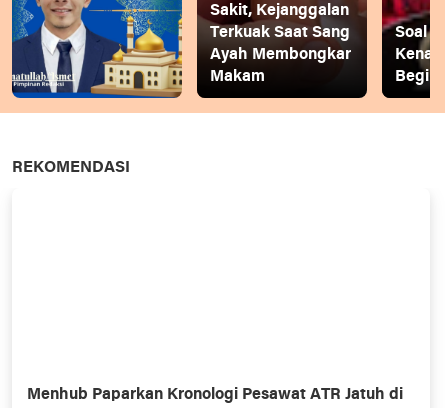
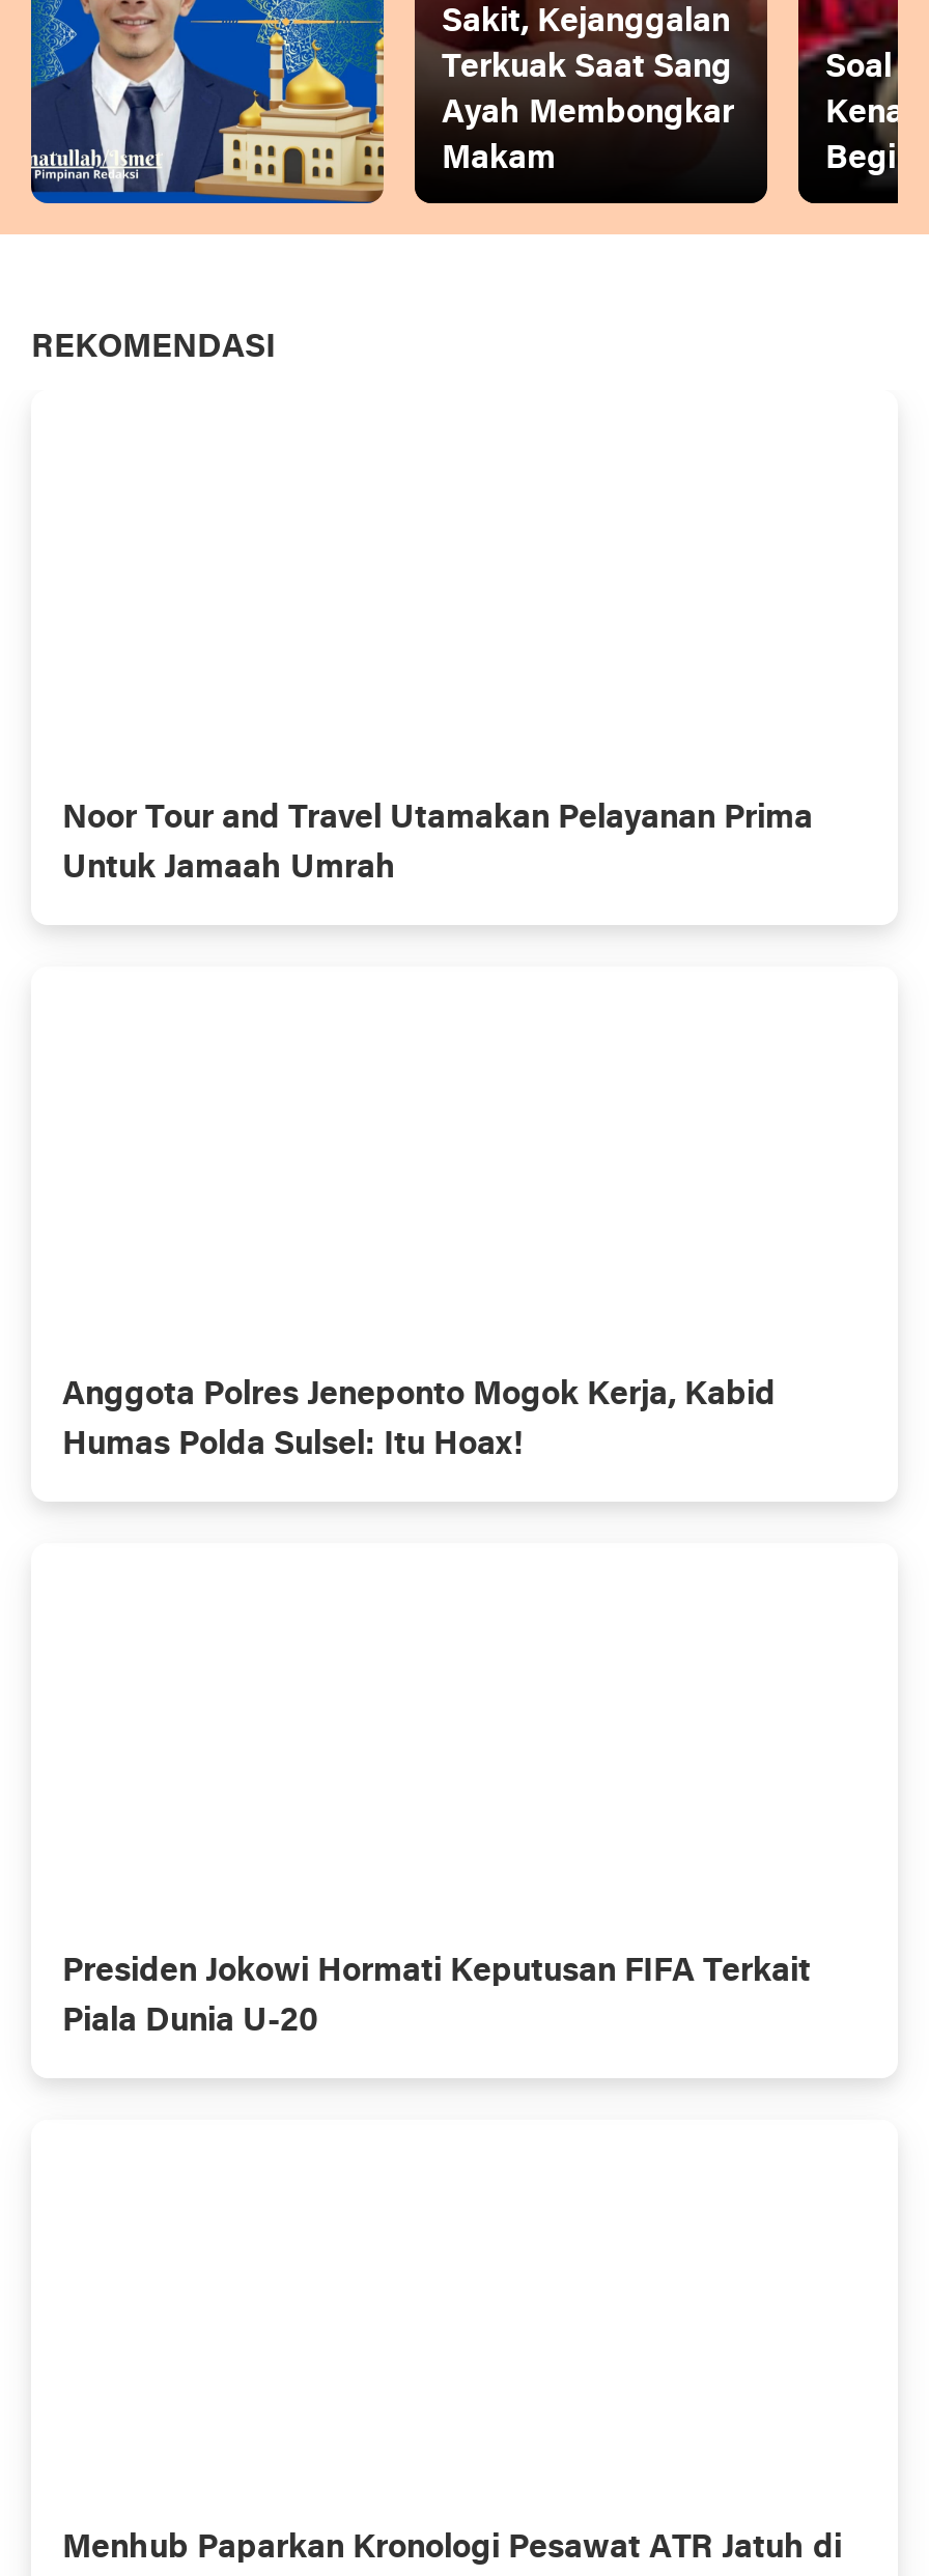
none -> [62,802,813,885] Noor Tour and Travel Utamakan Pelayanan Prima | Untuk Jamaah Umrah
none -> [62,1379,776,1462] Anggota Polres Jeneponto Mogok Kerja, Kabid | Humas Polda Sulsel: Itu Hoax!
none -> [62,1956,811,2039] Presiden Jokowi Hormati Keputusan FIFA Terkait | Piala Dunia U-20

